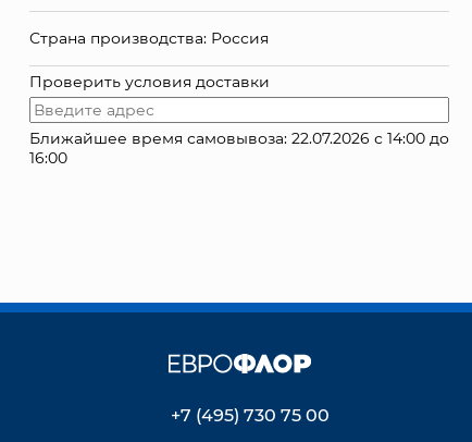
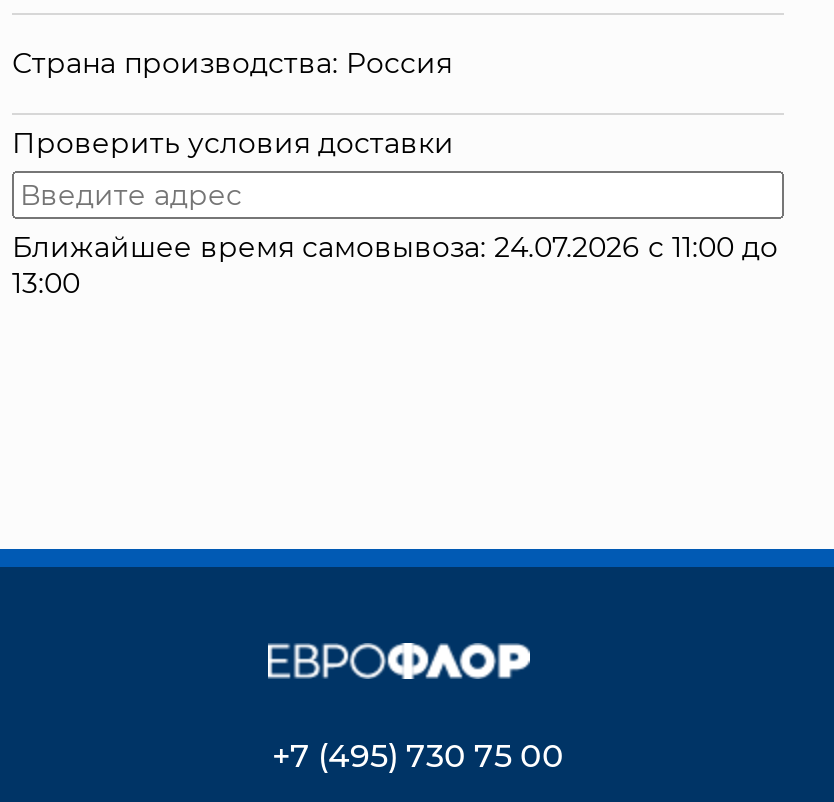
[29,127,449,148] Ближайшее время самовывоза: 22.07.2026 с 14:00 до -> [12,227,778,265] Ближайшее время самовывоза: 24.07.2026 с 11:00 до
[29,147,67,168] 16:00 -> [12,263,80,301] 13:00

